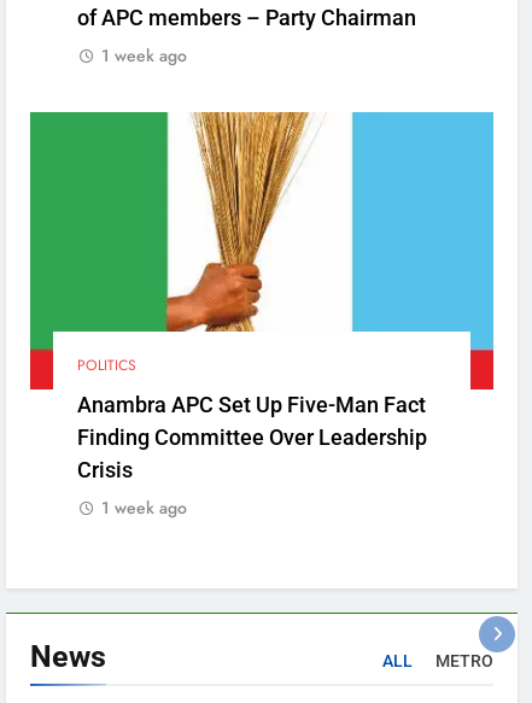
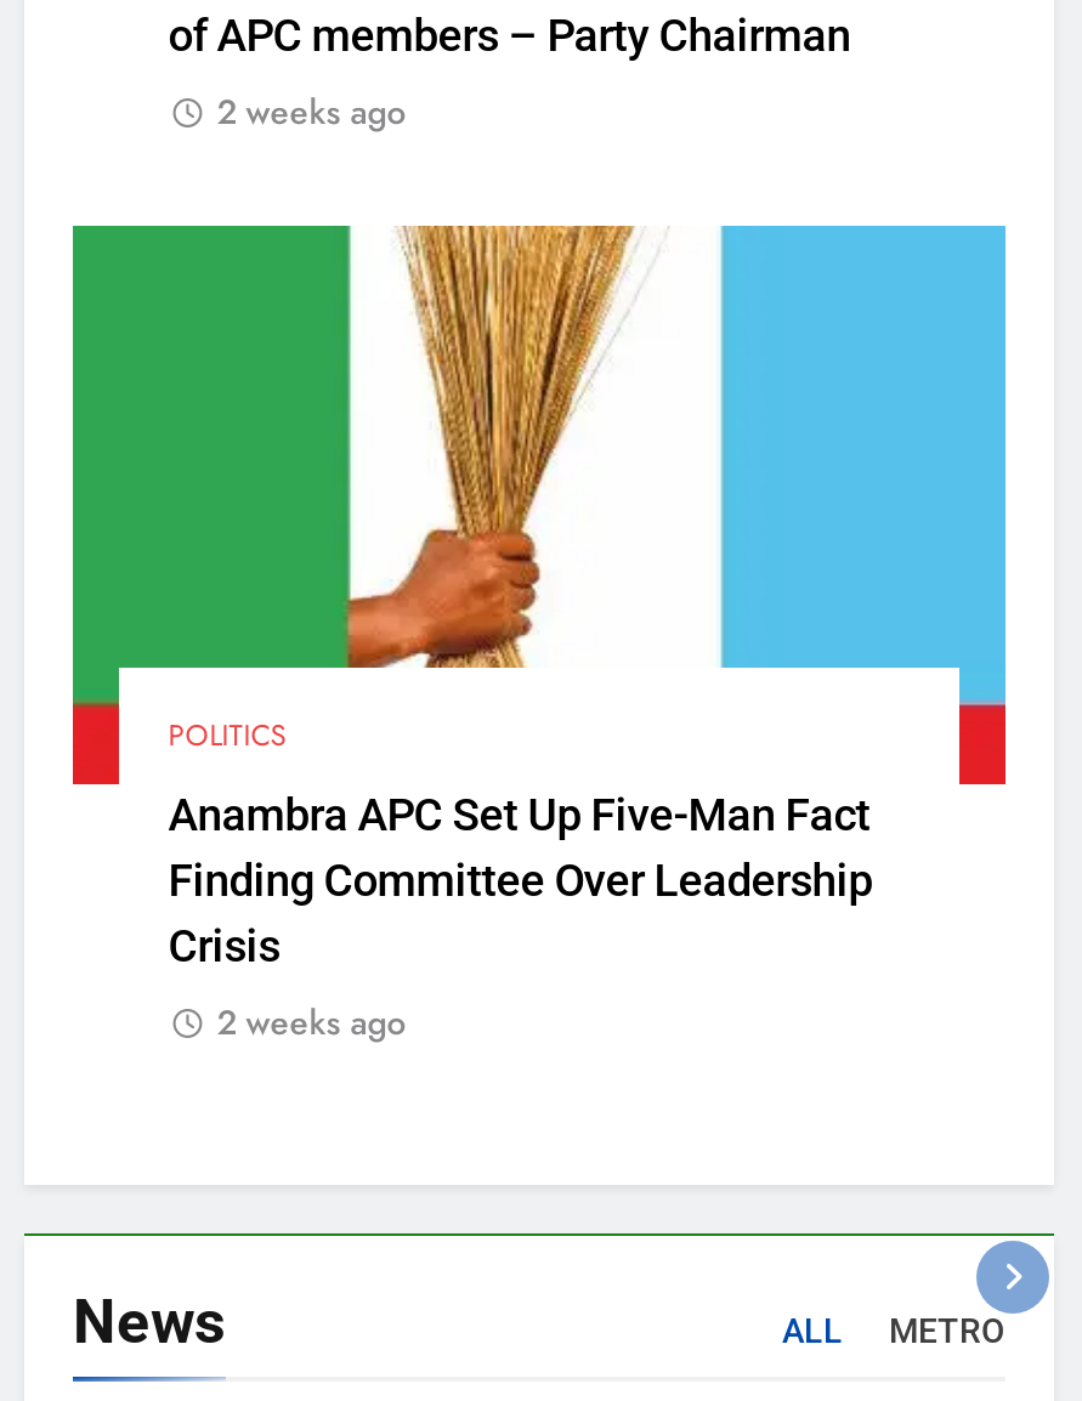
[102,44,187,68] 1 week ago -> [217,88,406,136] 2 weeks ago
[102,496,187,520] 1 week ago -> [217,999,406,1048] 2 weeks ago

